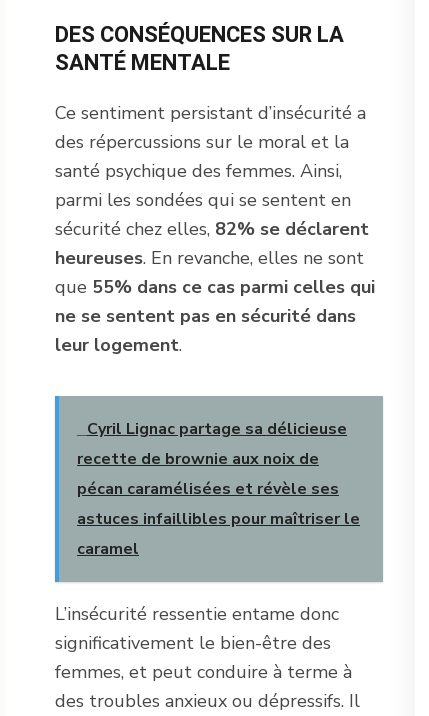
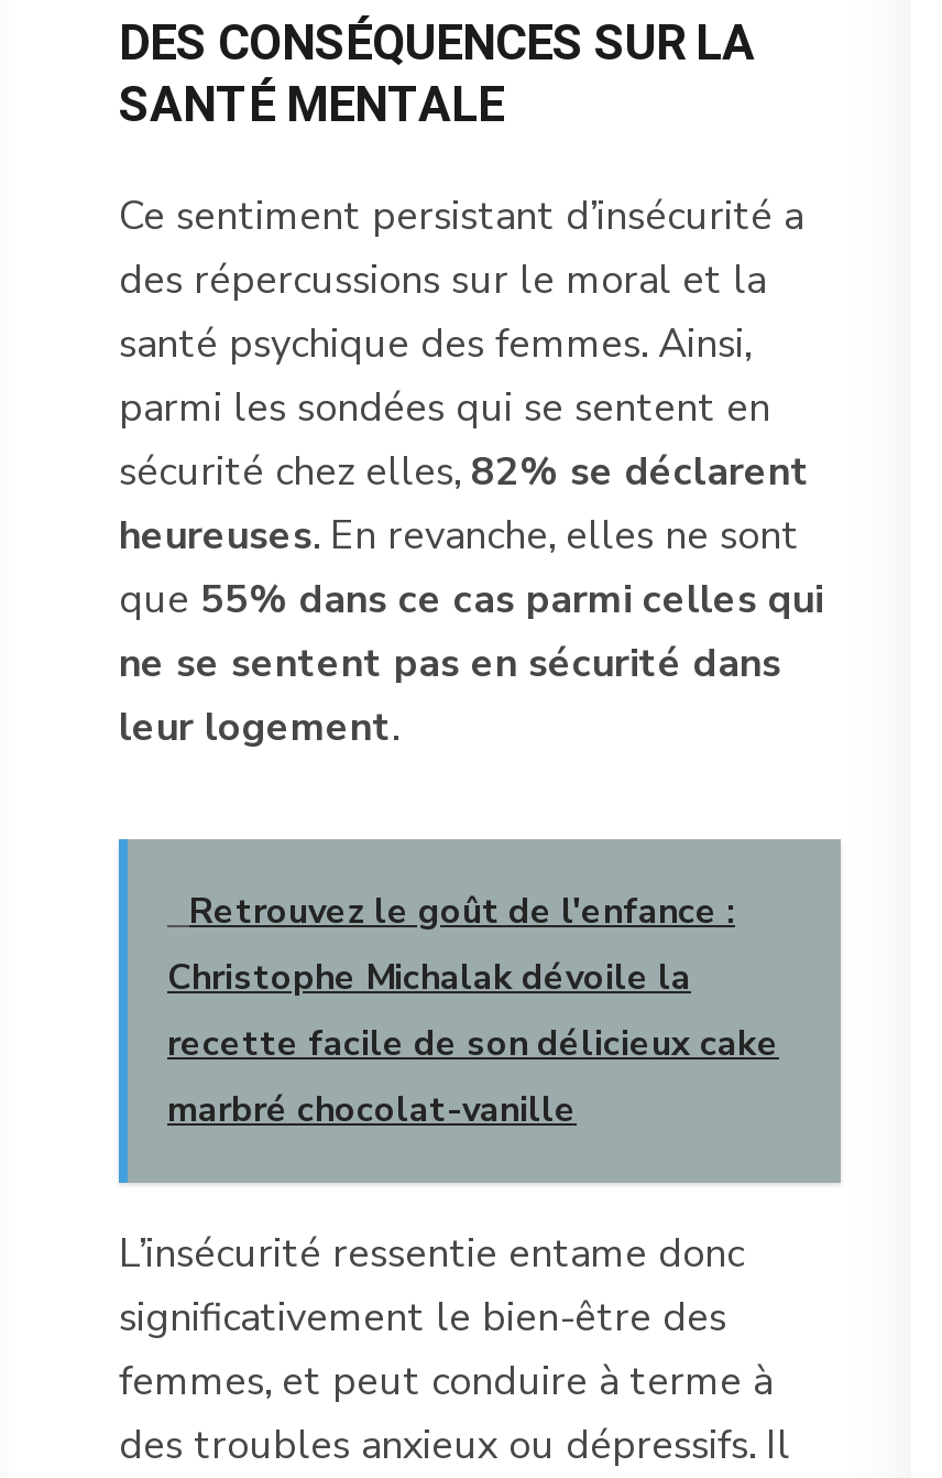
[77,418,360,560] Cyril Lignac partage sa délicieuse | recette de brownie aux noix de | pécan caramélisées et révèle ses | astuces infaillibles pour maîtriser le | caramel -> [167,887,779,1134] Retrouvez le goût de l'enfance : | Christophe Michalak dévoile la | recette facile de son délicieux cake | marbré chocolat-vanille

